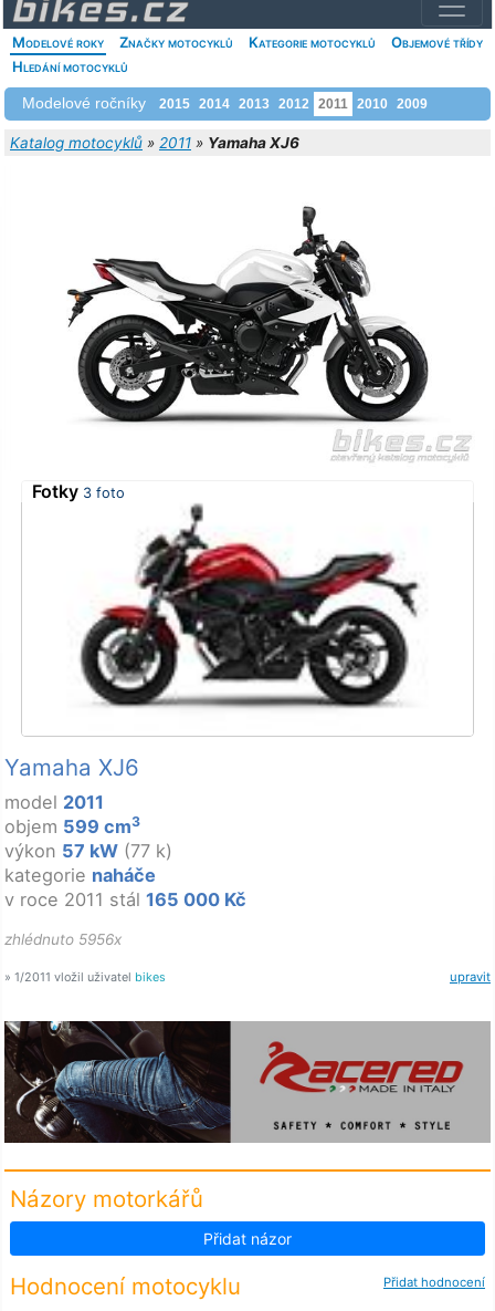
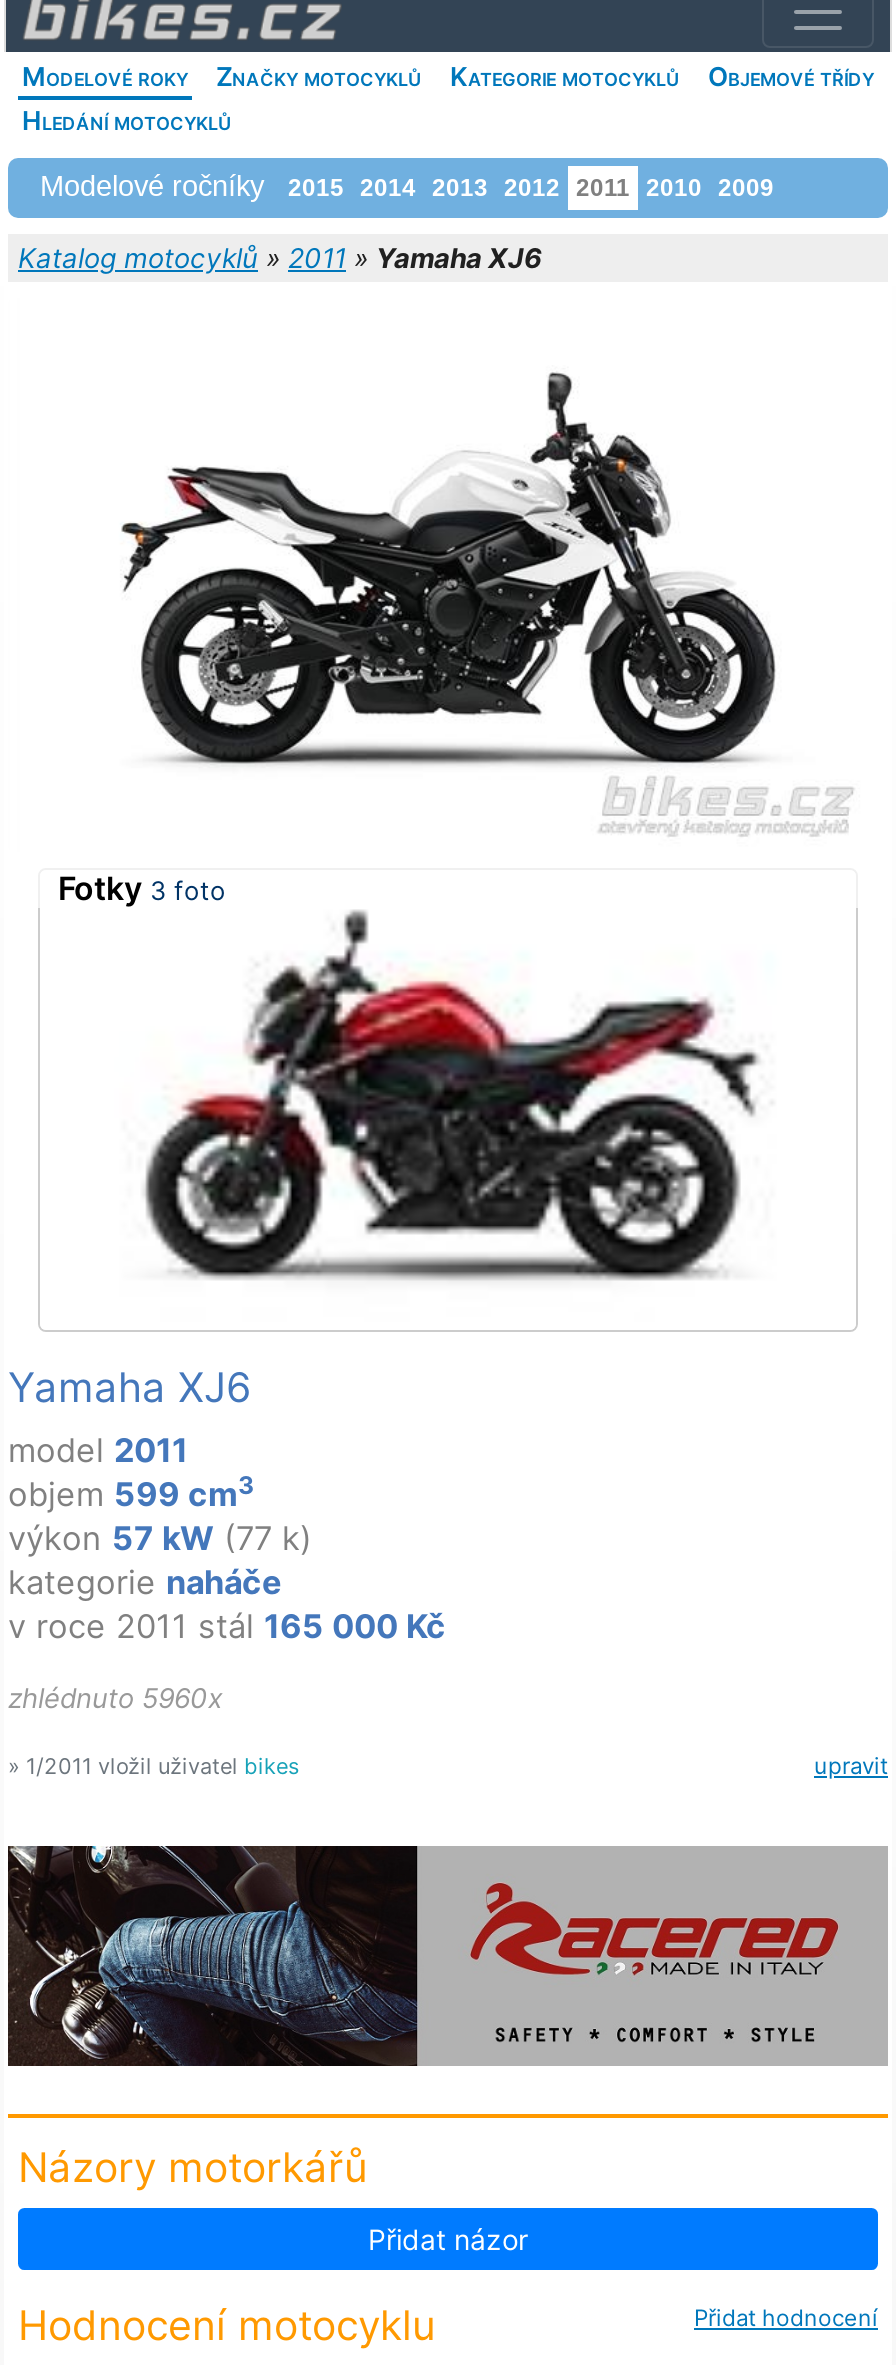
[4,930,122,948] zhlédnuto 5956x -> [8,1682,222,1714] zhlédnuto 5960x

